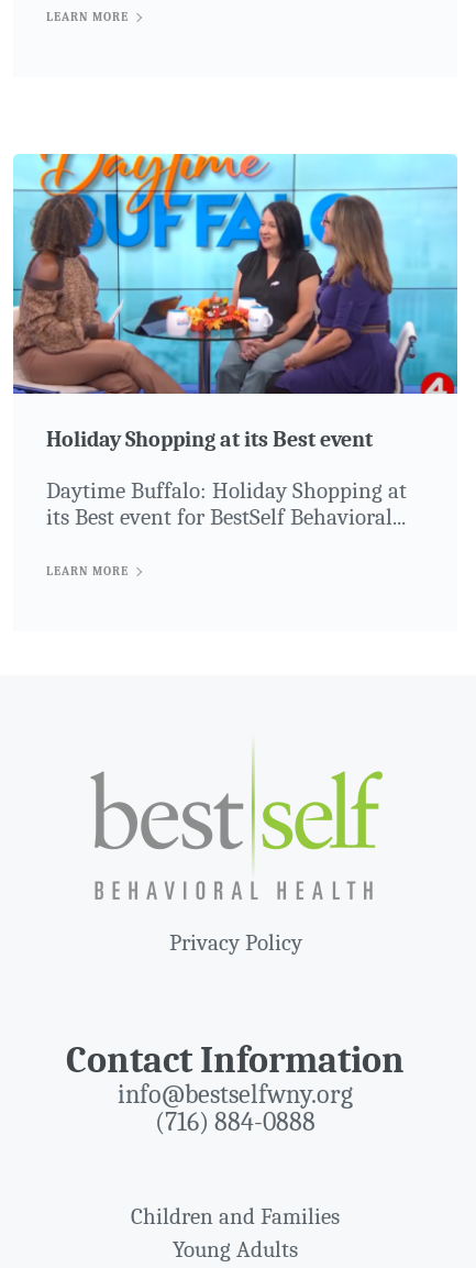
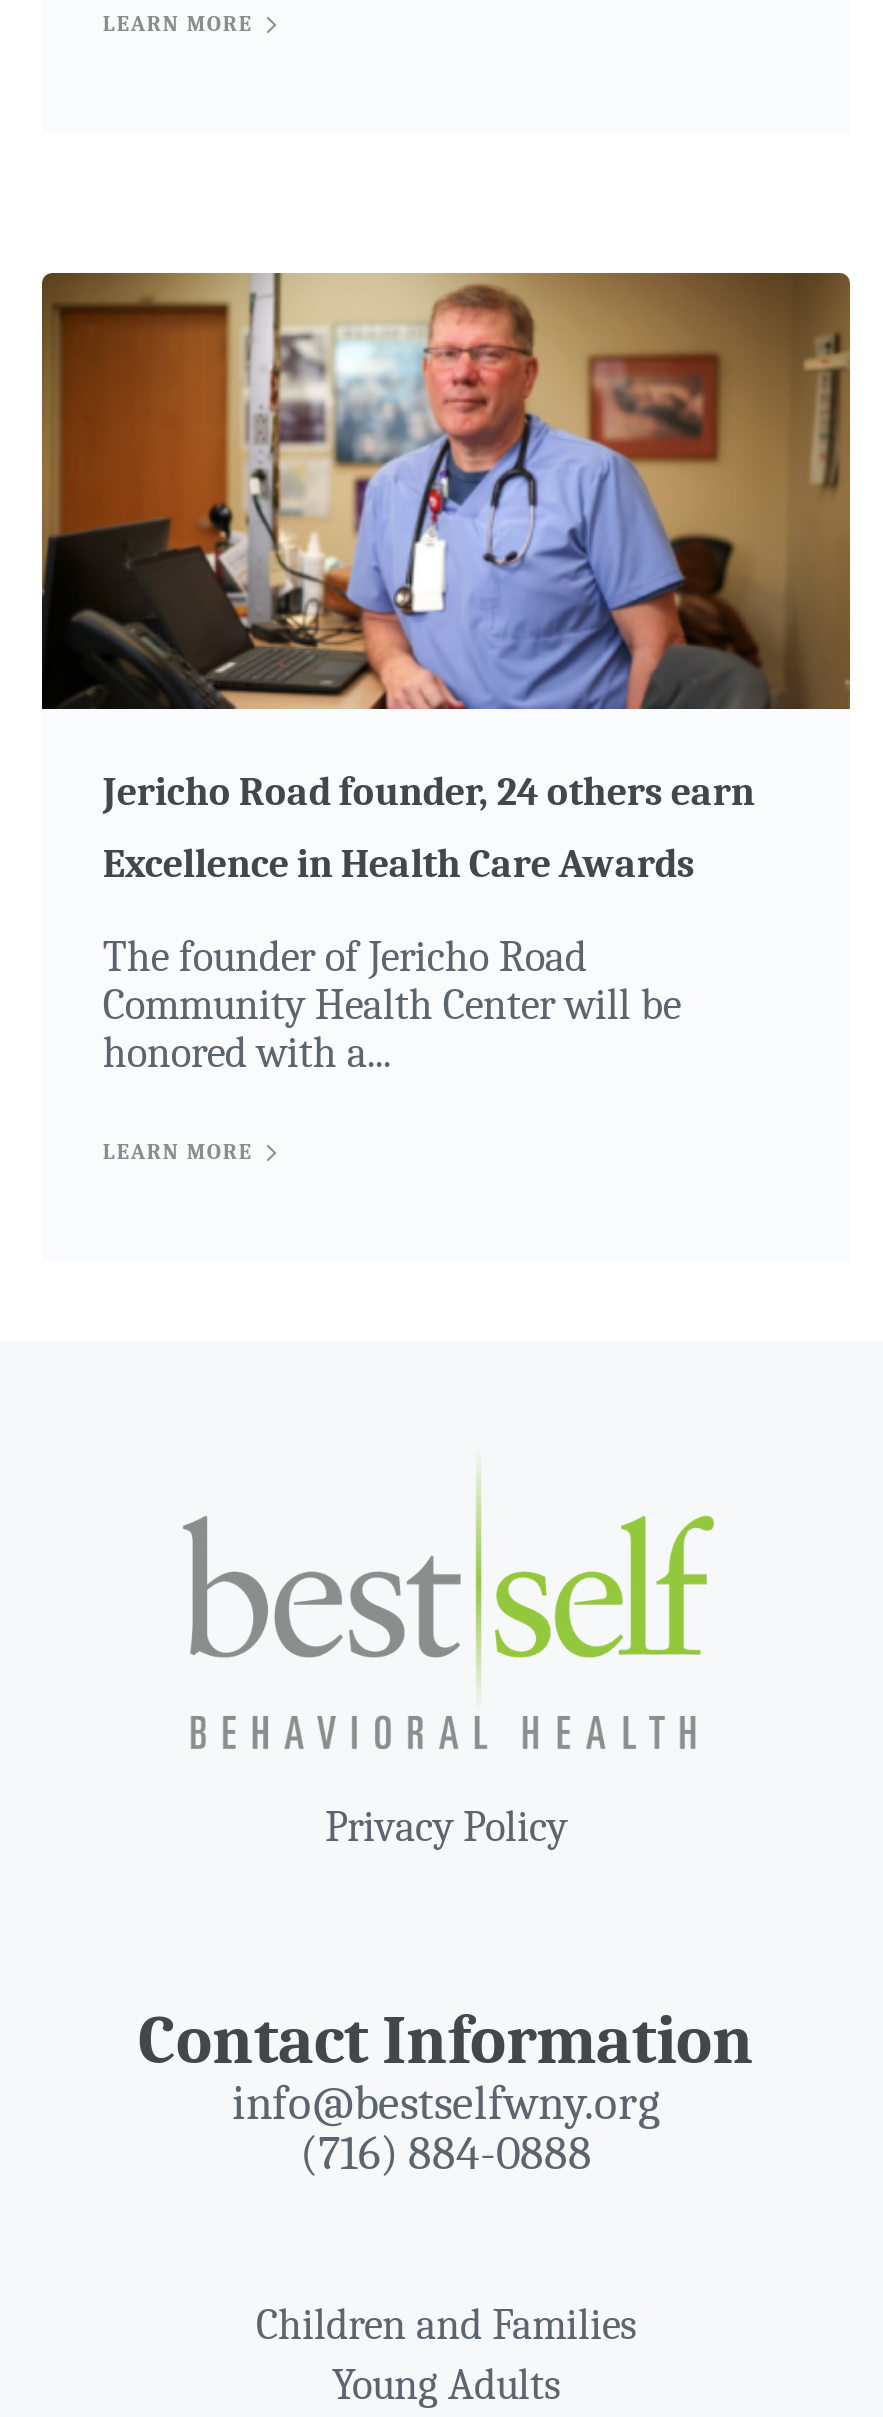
[12,153,458,530] [image] | Holiday Shopping at its Best event | Daytime Buffalo: Holiday Shopping at | its Best event for BestSelf Behavioral... -> [40,271,852,1077] [image] | Jericho Road founder, 24 others earn | Excellence in Health Care Awards | The founder of Jericho Road | Community Health Center will be | honored with a...

